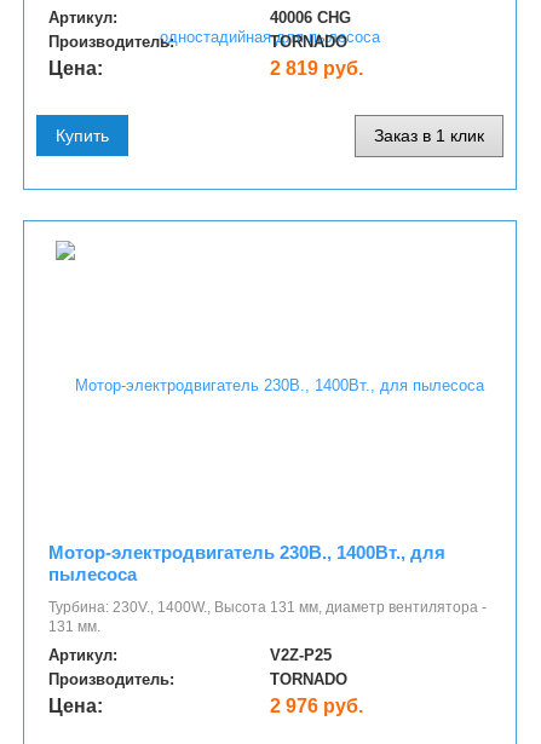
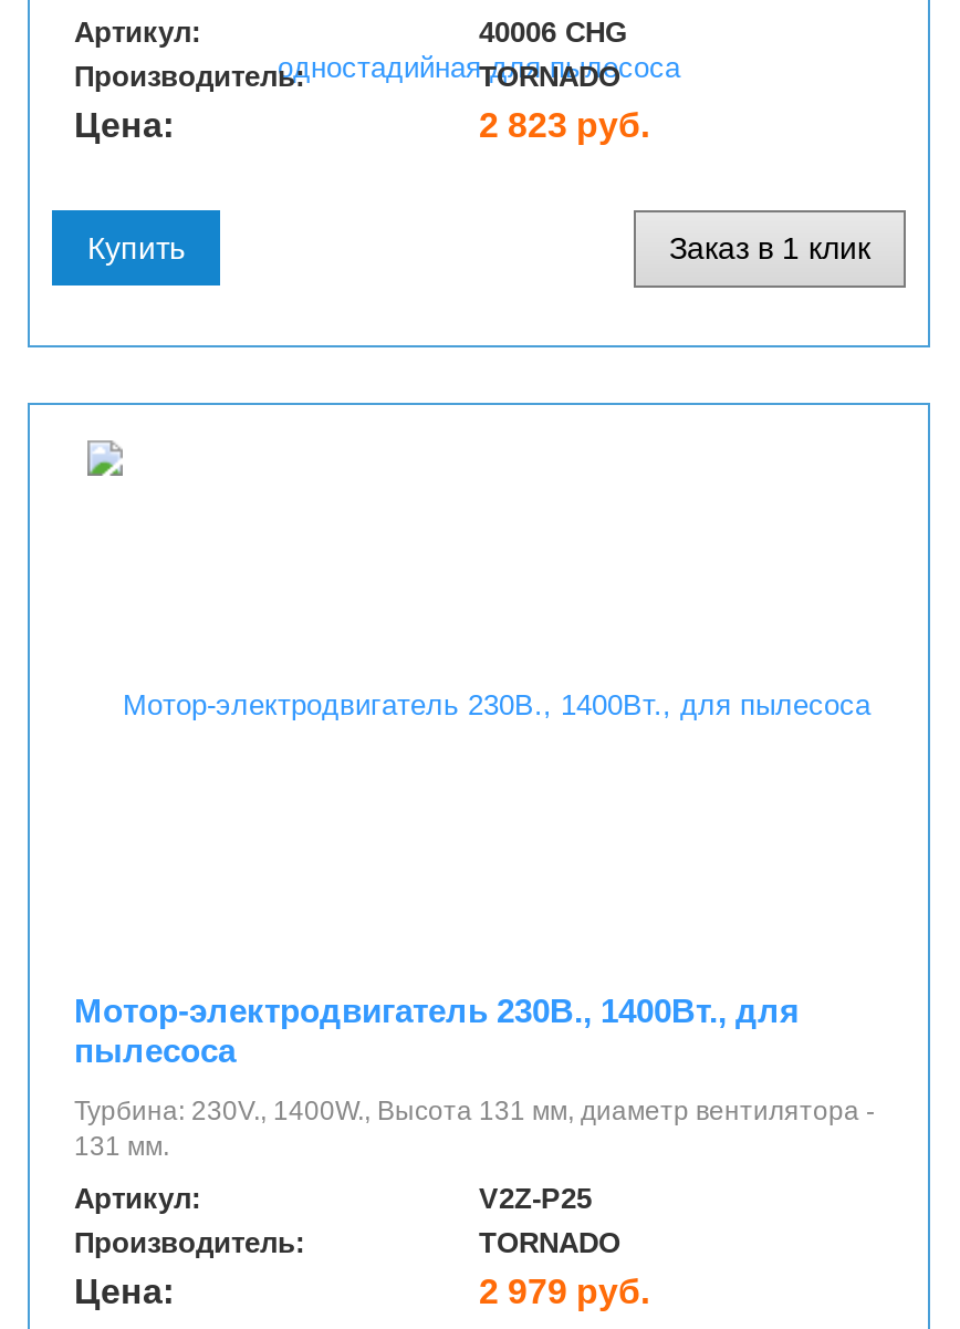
[270,58,363,78] 2 819 руб. -> [479,106,649,143] 2 823 руб.
[270,696,363,717] 2 976 руб. -> [479,1273,649,1311] 2 979 руб.

